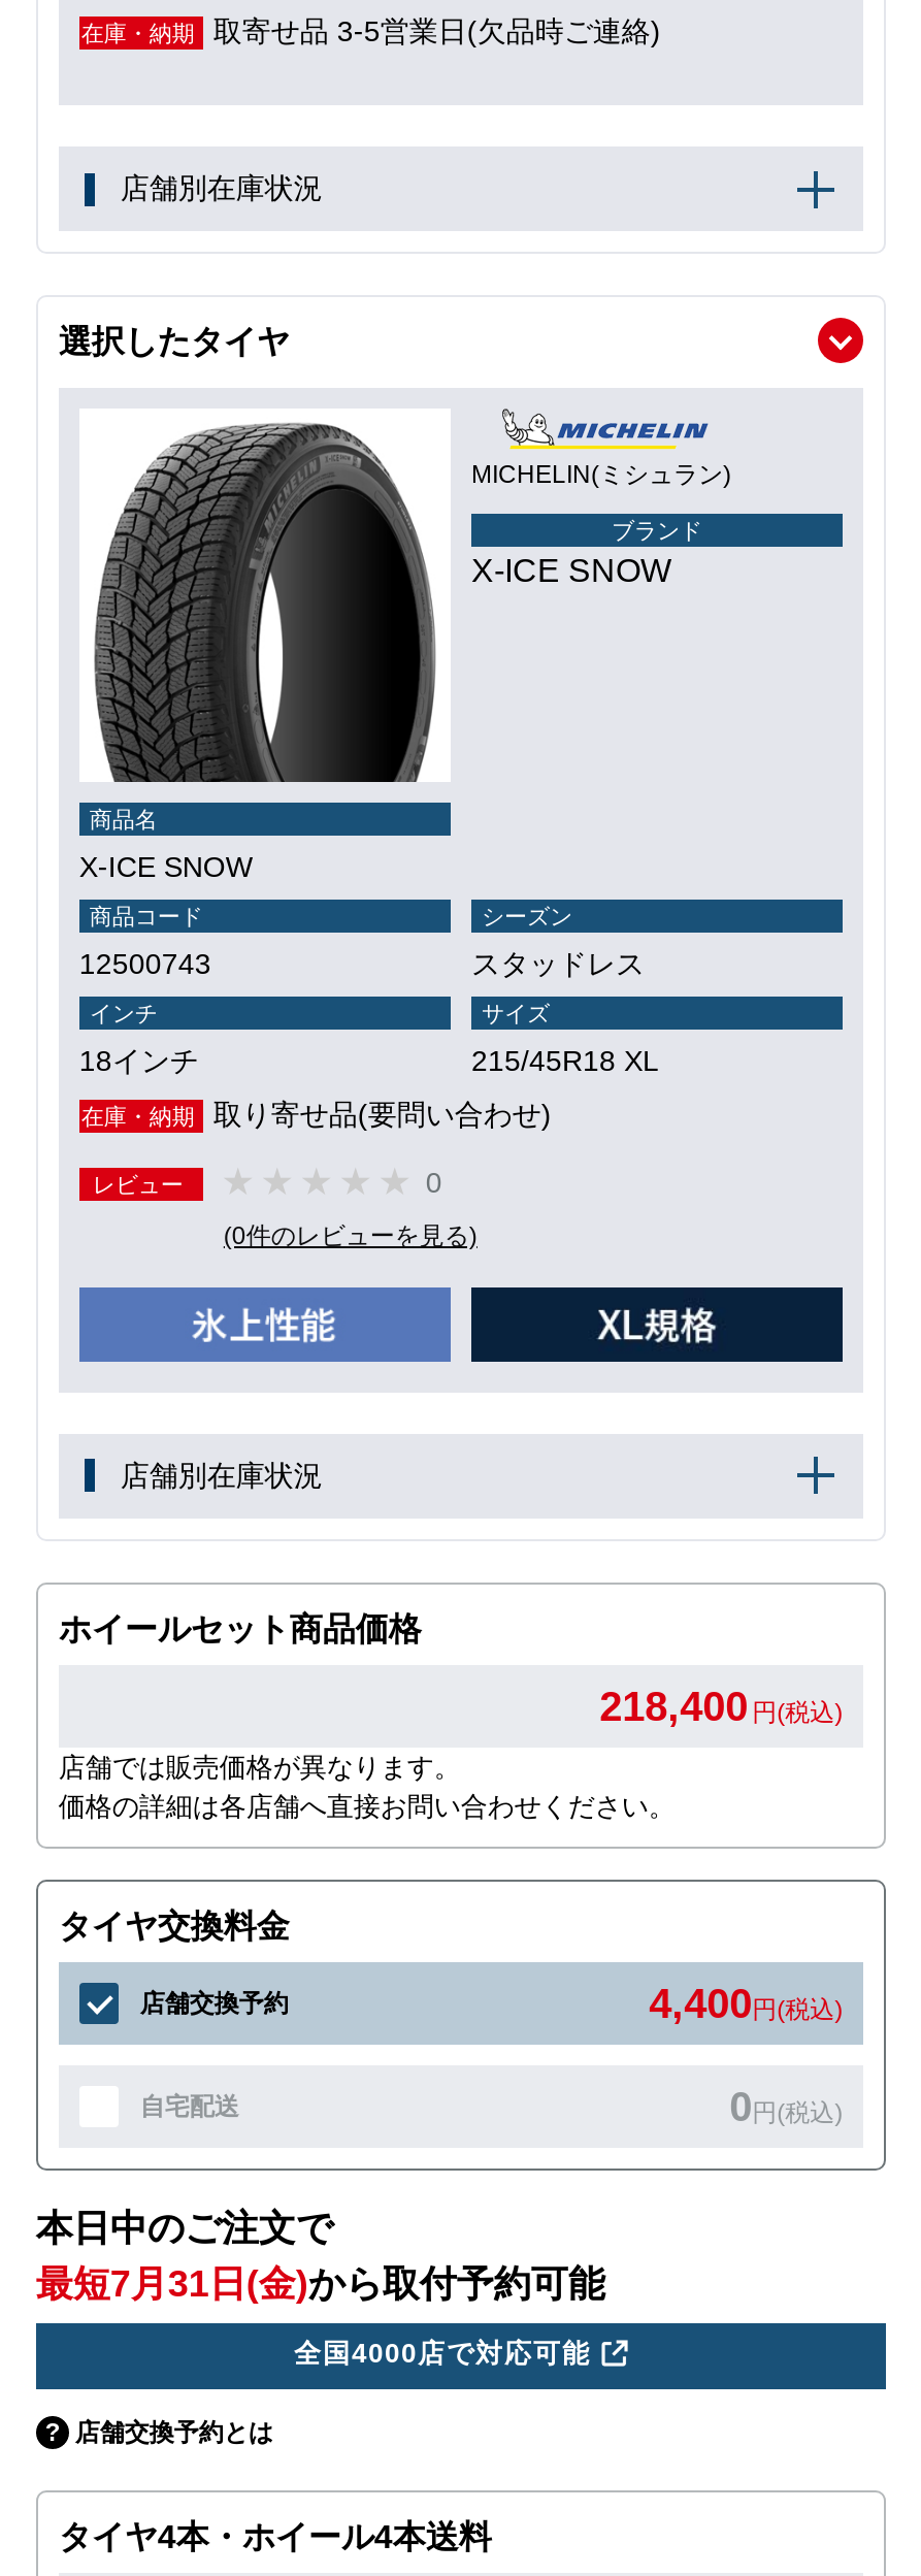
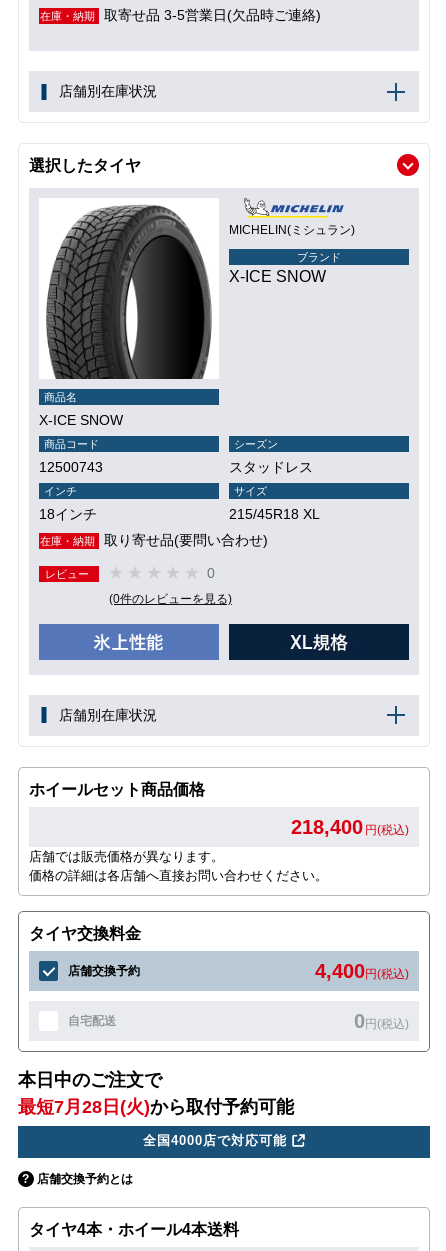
[36,2263,605,2304] 最短7月31日(金)から取付予約可能 -> [18,1097,294,1117] 最短7月28日(火)から取付予約可能

